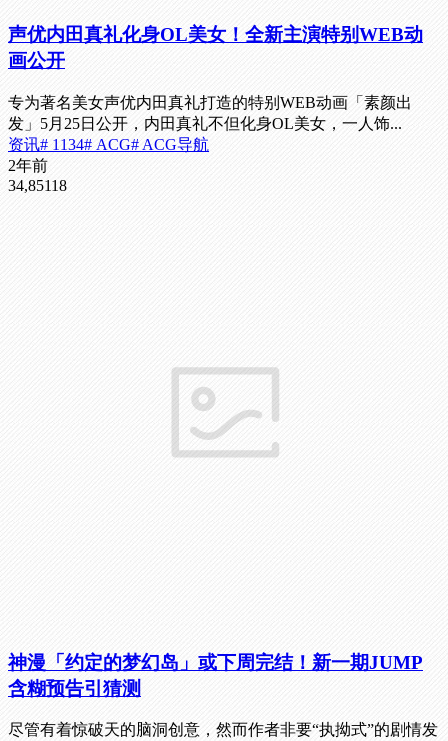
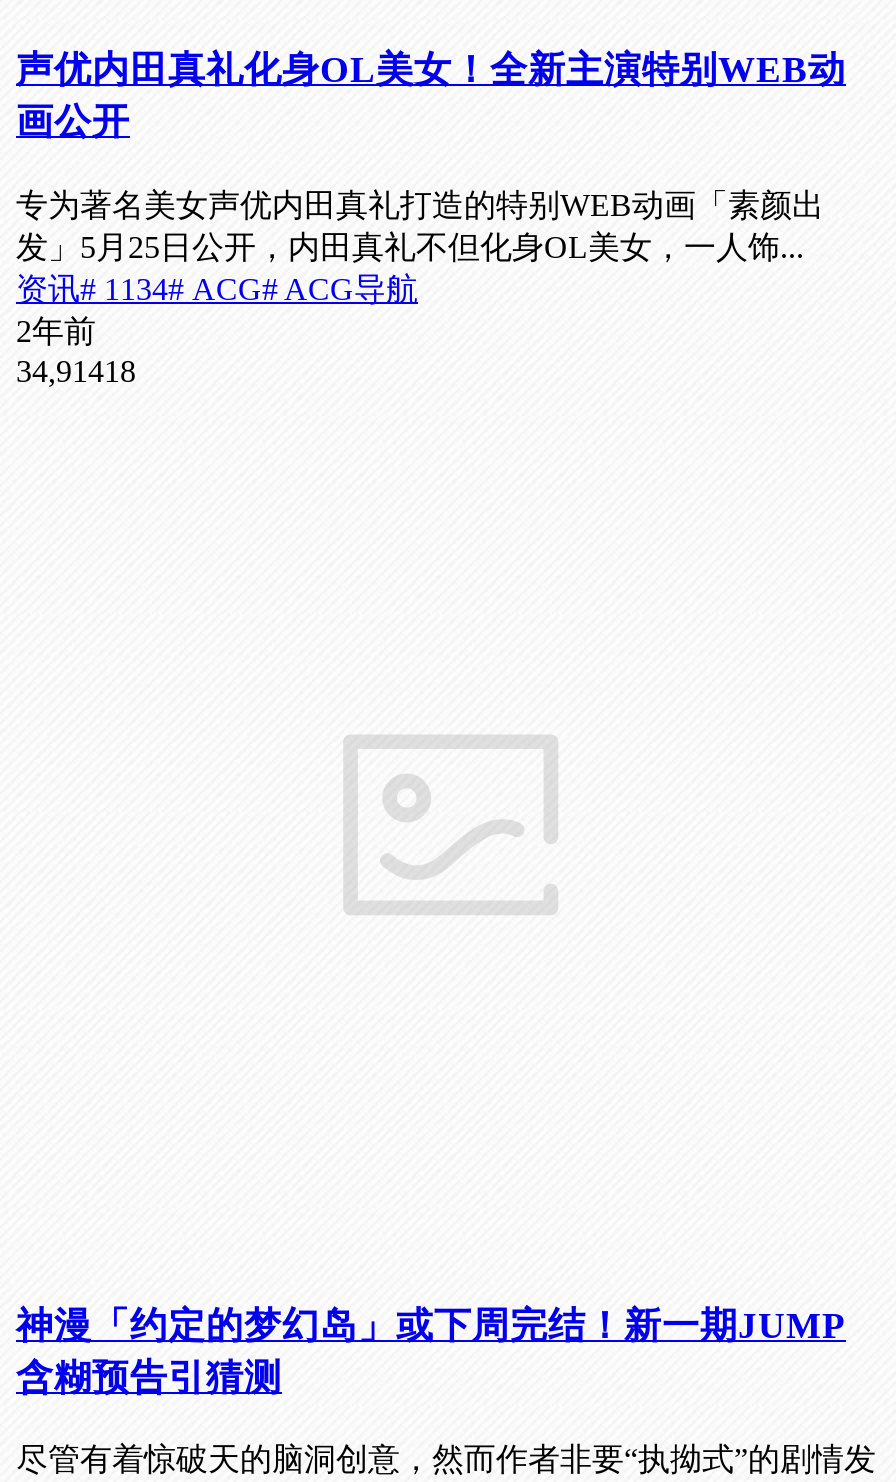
[8,177,67,194] 34,85118 -> [16,354,136,388] 34,91418

